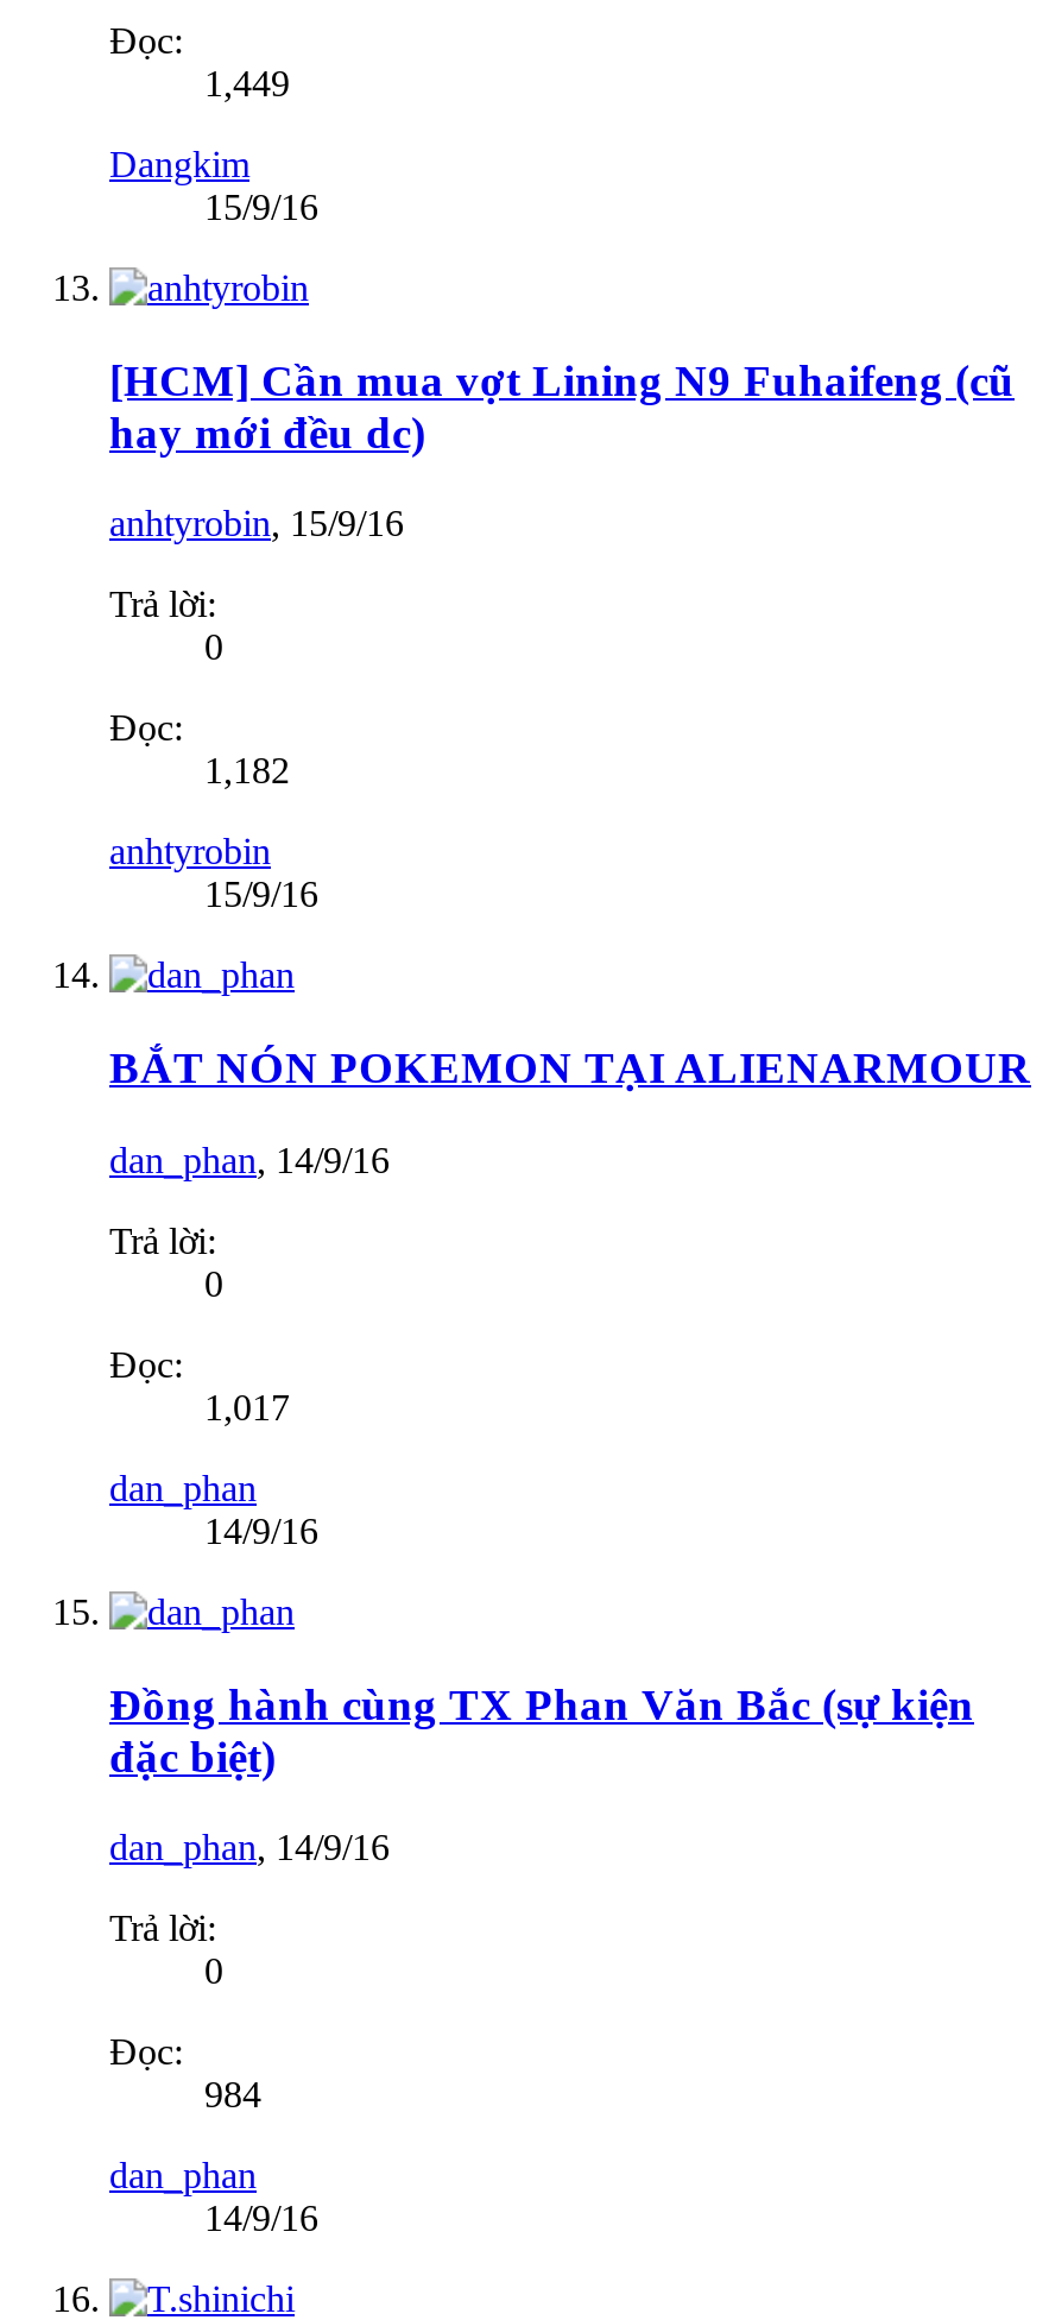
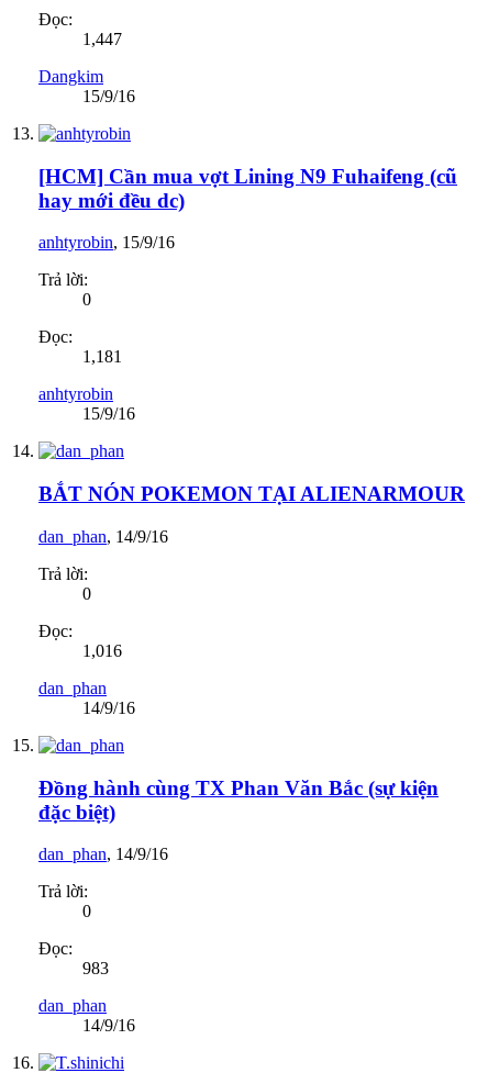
[204,63,290,103] 1,449 -> [82,30,122,48] 1,447
[204,751,290,791] 1,182 -> [82,347,122,366] 1,181
[204,1387,290,1427] 1,017 -> [82,641,122,660] 1,016
[204,2075,261,2115] 984 -> [82,959,109,978] 983

